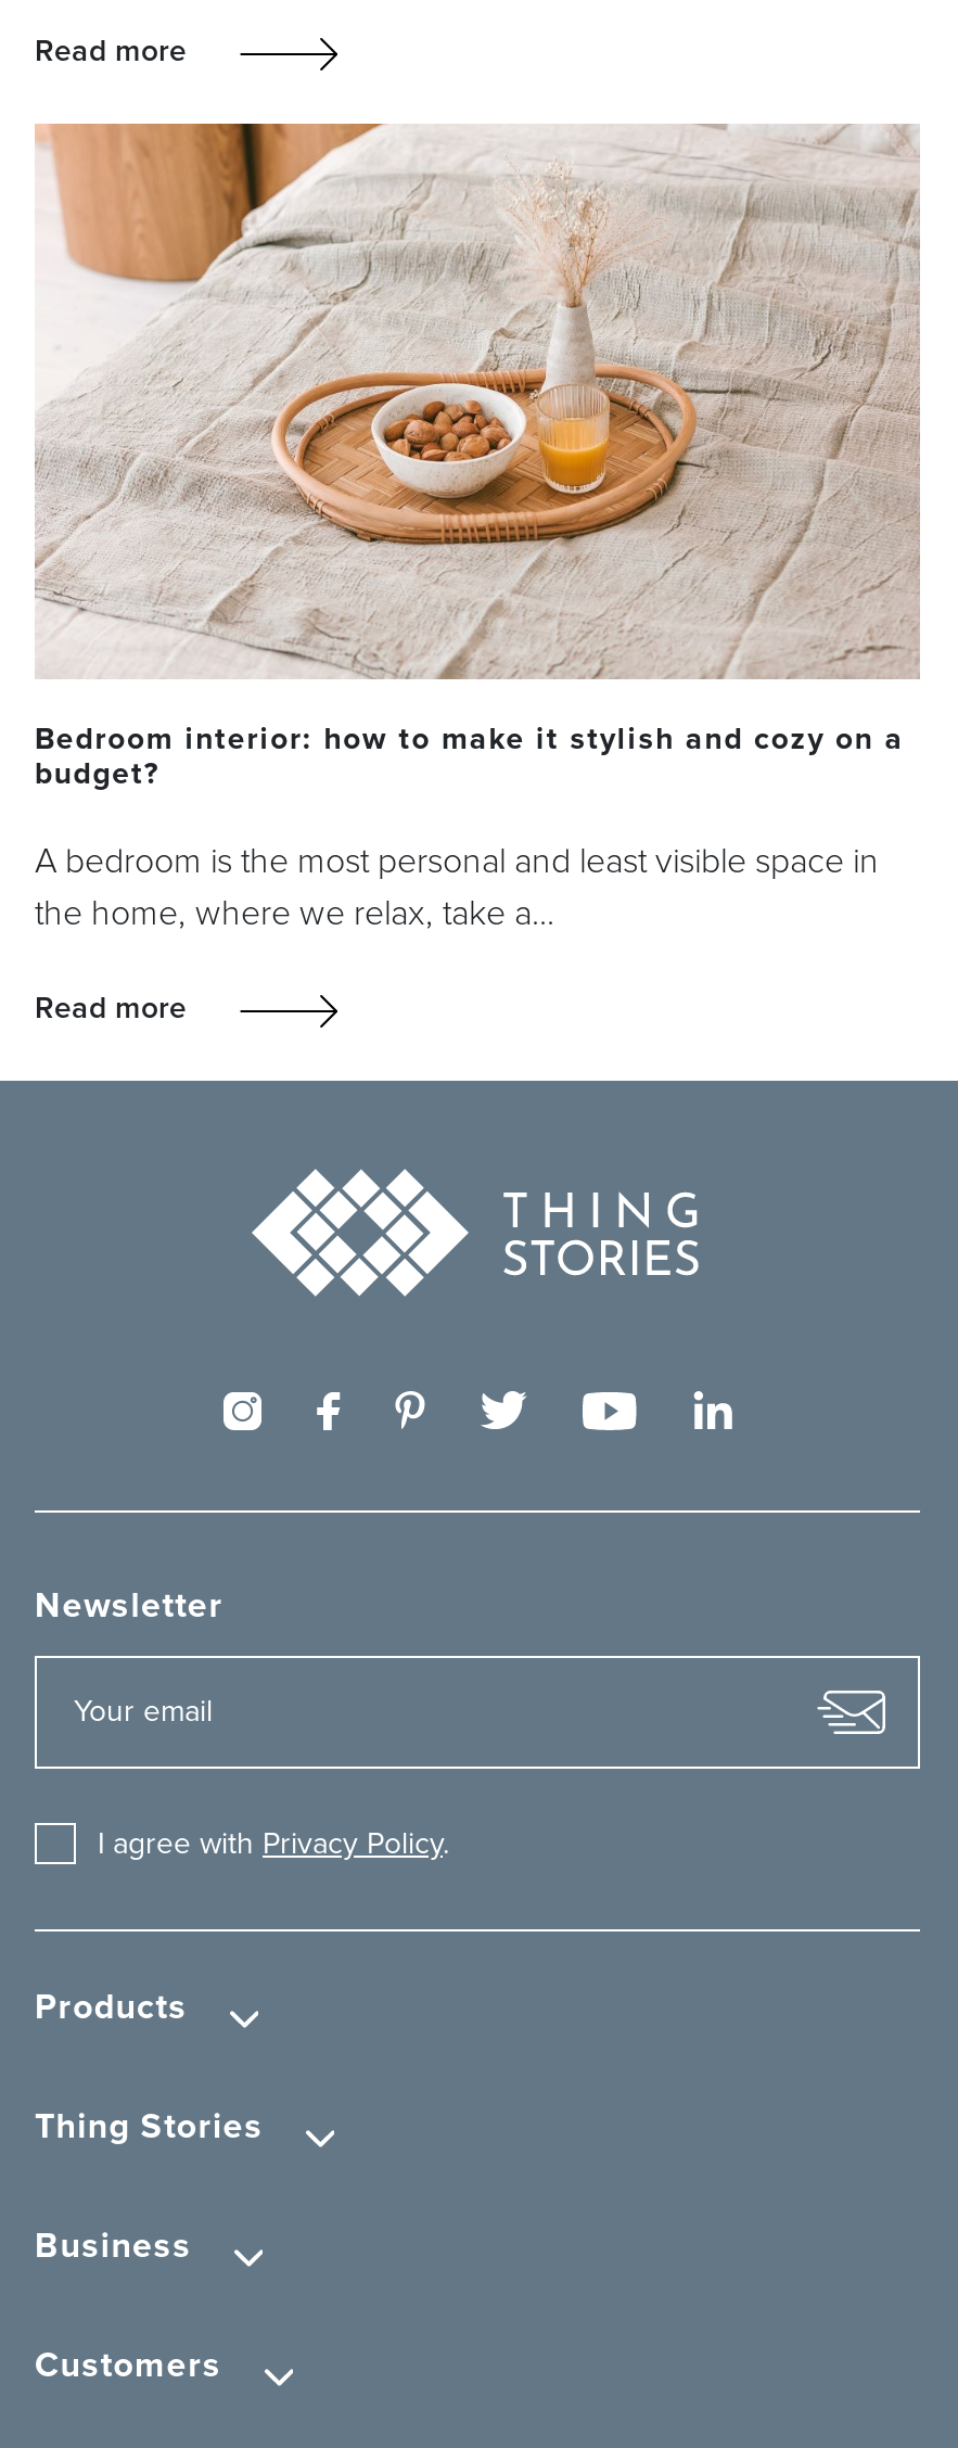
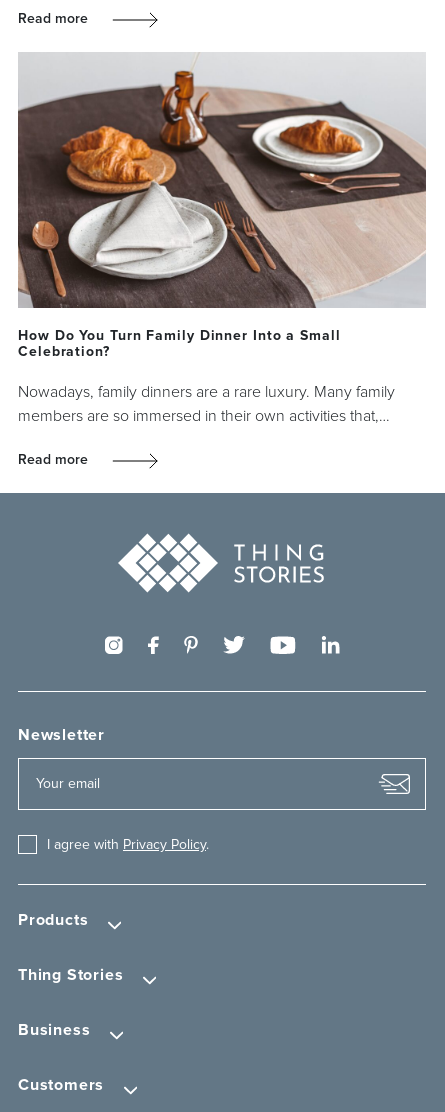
[35,122,920,792] [image] | Bedroom interior: how to make it stylish and cozy on a | budget? -> [17,52,426,360] [image] | How Do You Turn Family Dinner Into a Small | Celebration?
[35,844,879,879] A bedroom is the most personal and least visible space in -> [18,384,395,400] Nowadays, family dinners are a rare luxury. Many family
[35,896,555,931] the home, where we relax, take a… -> [18,408,390,424] members are so immersed in their own activities that,…

